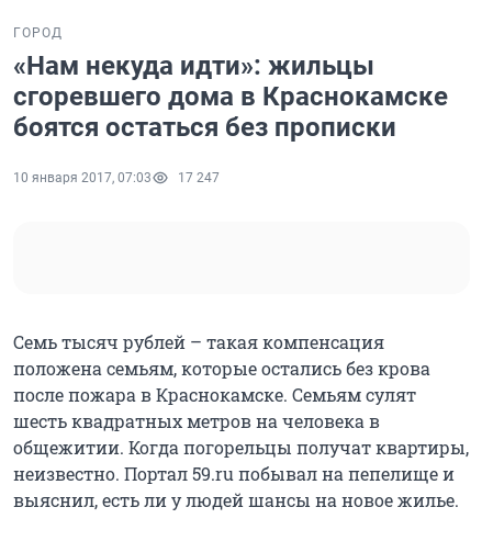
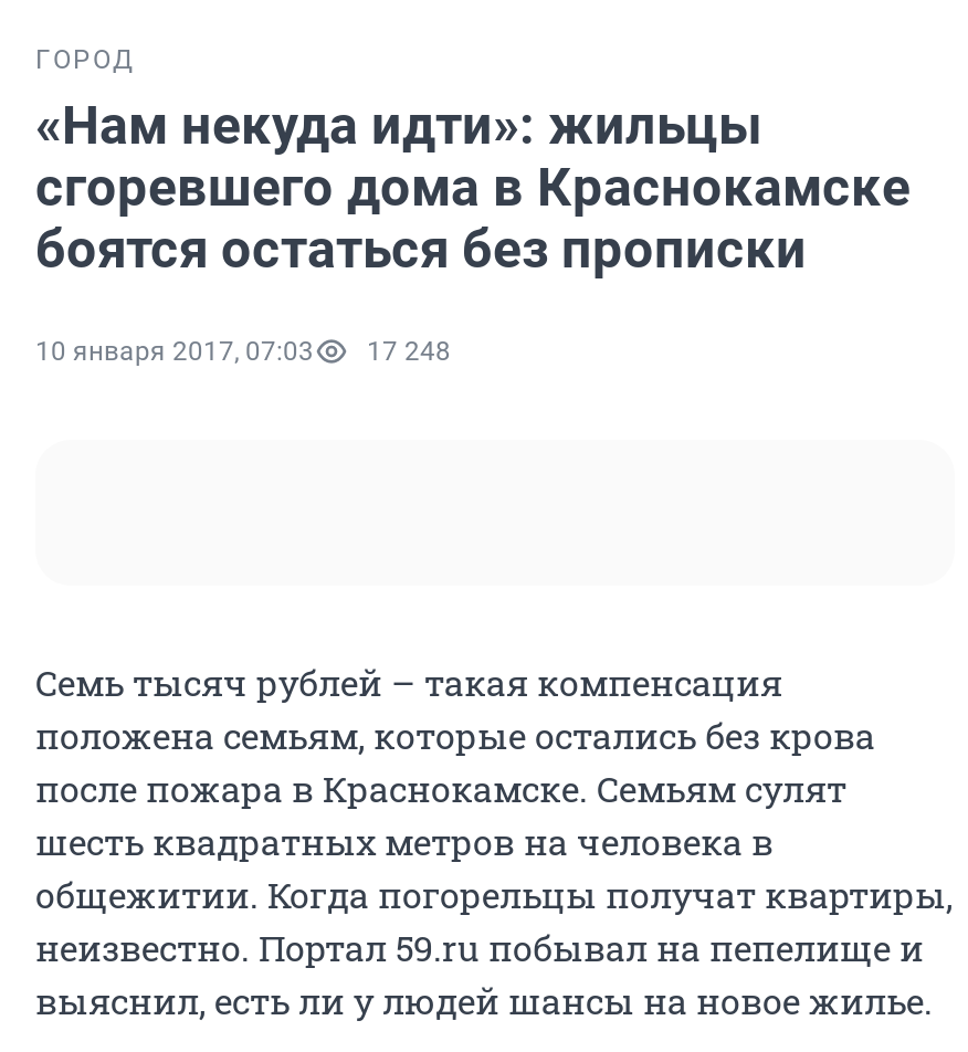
[13,170,220,186] 10 января 2017, 07:03 17 247 -> [35,336,451,367] 10 января 2017, 07:03 17 248

